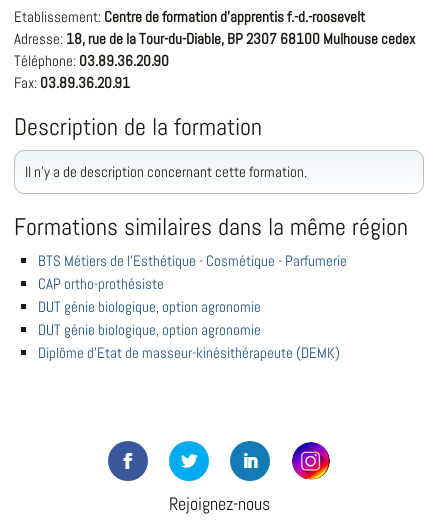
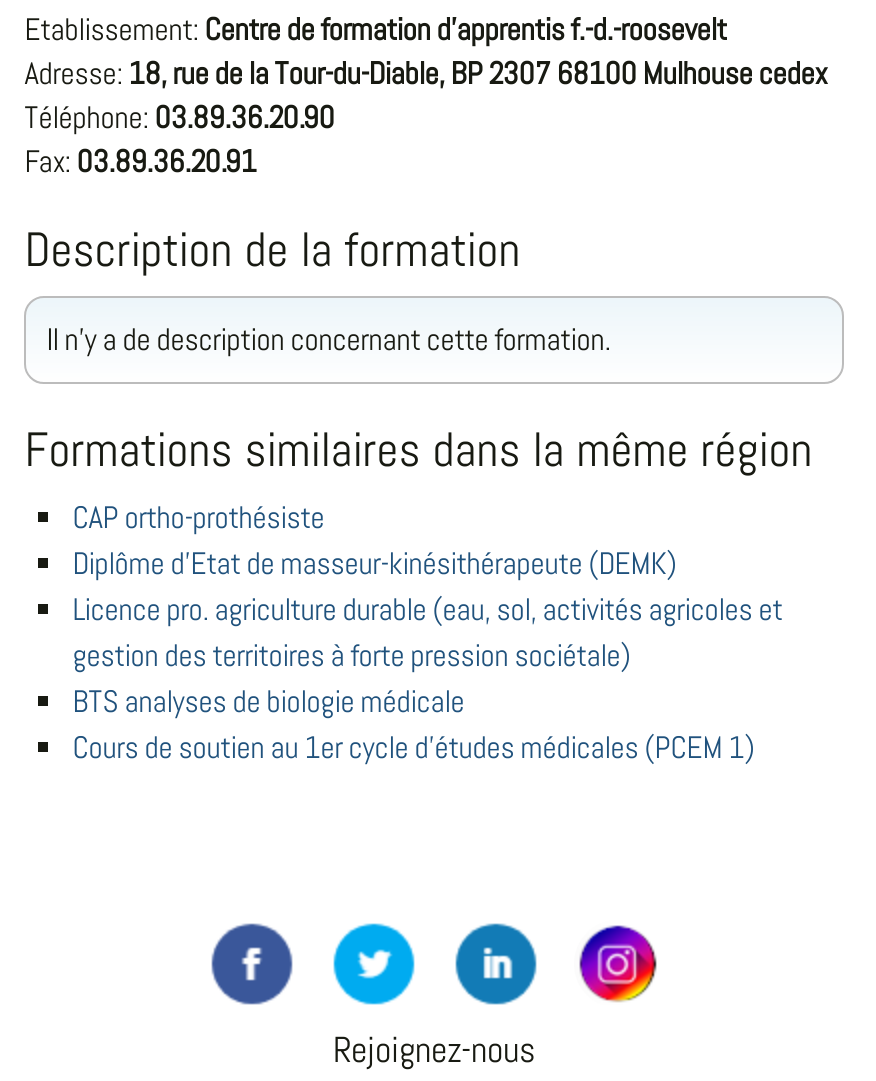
[38,250,347,270] BTS Métiers de l'Esthétique - Cosmétique - Parfumerie -> none
moved [38,273,164,293] -> [72,497,324,537]: CAP ortho-prothésiste
[38,296,261,339] DUT génie biologique, option agronomie | DUT génie biologique, option agronomie -> none
moved [38,342,340,362] -> [72,543,676,583]: Diplôme d'Etat de masseur-kinésithérapeute (DEMK)
none -> [72,589,782,767] Licence pro. agriculture durable (eau, sol, activités agricoles et | gestion des territoires à forte pression sociétale) | BTS analyses de biologie médicale | Cours de soutien au 1er cycle d'études médicales (PCEM 1)

